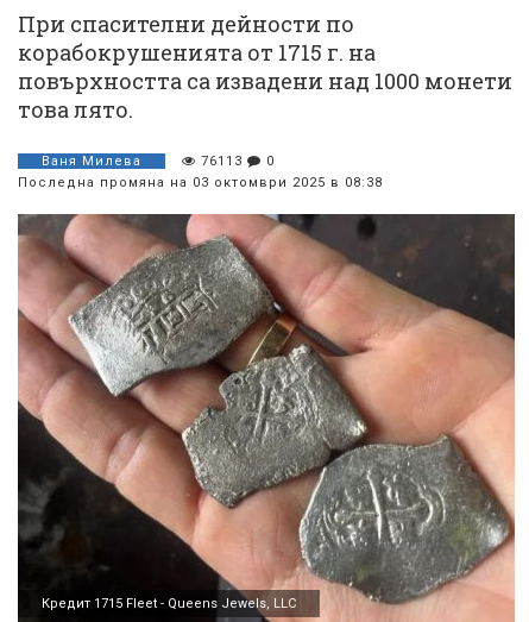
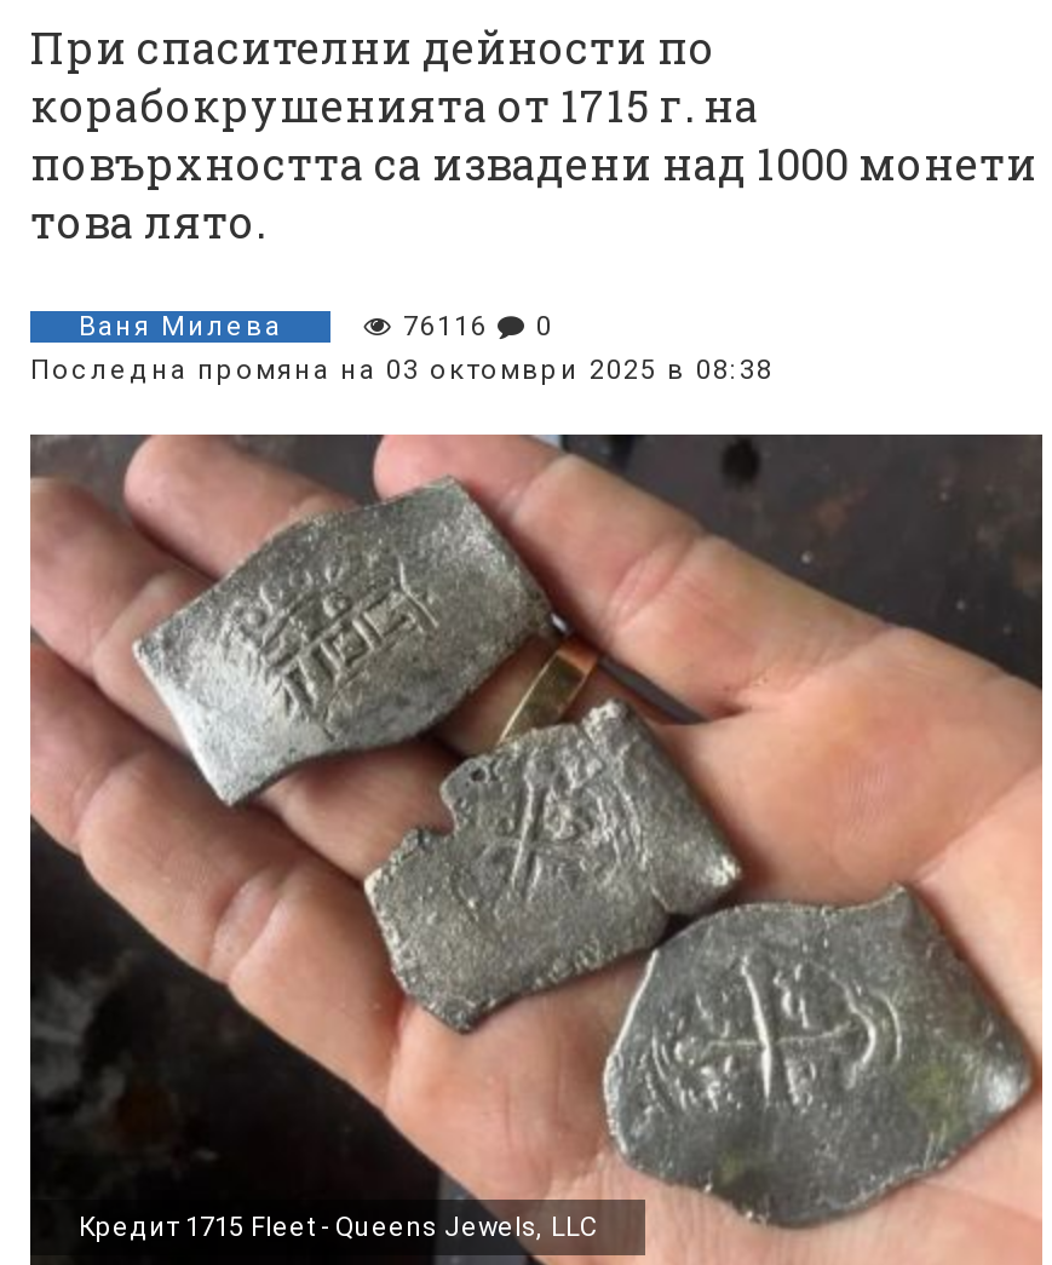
[196,153,275,169] 76113 0 -> [393,311,553,343] 76116 0

